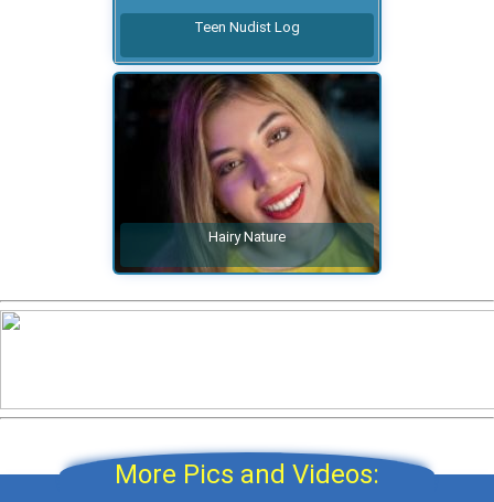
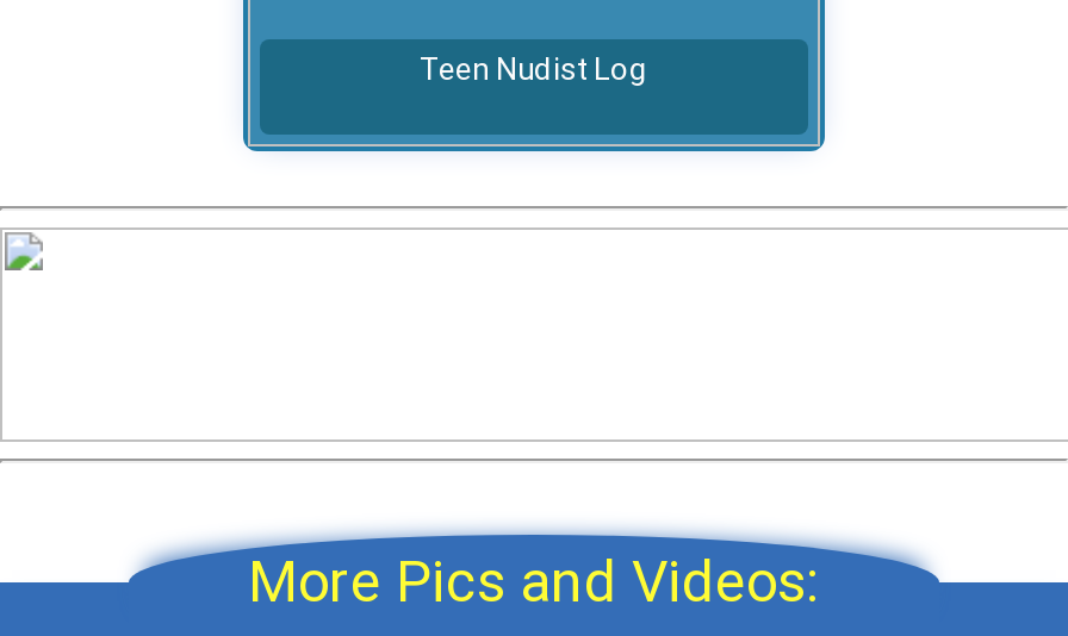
[112,71,382,274] [image] | Hairy Nature -> none

